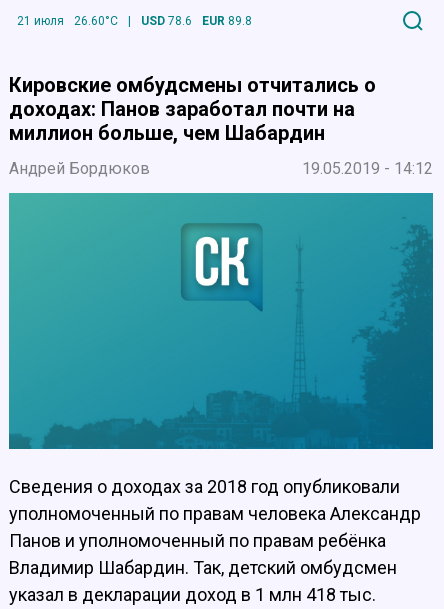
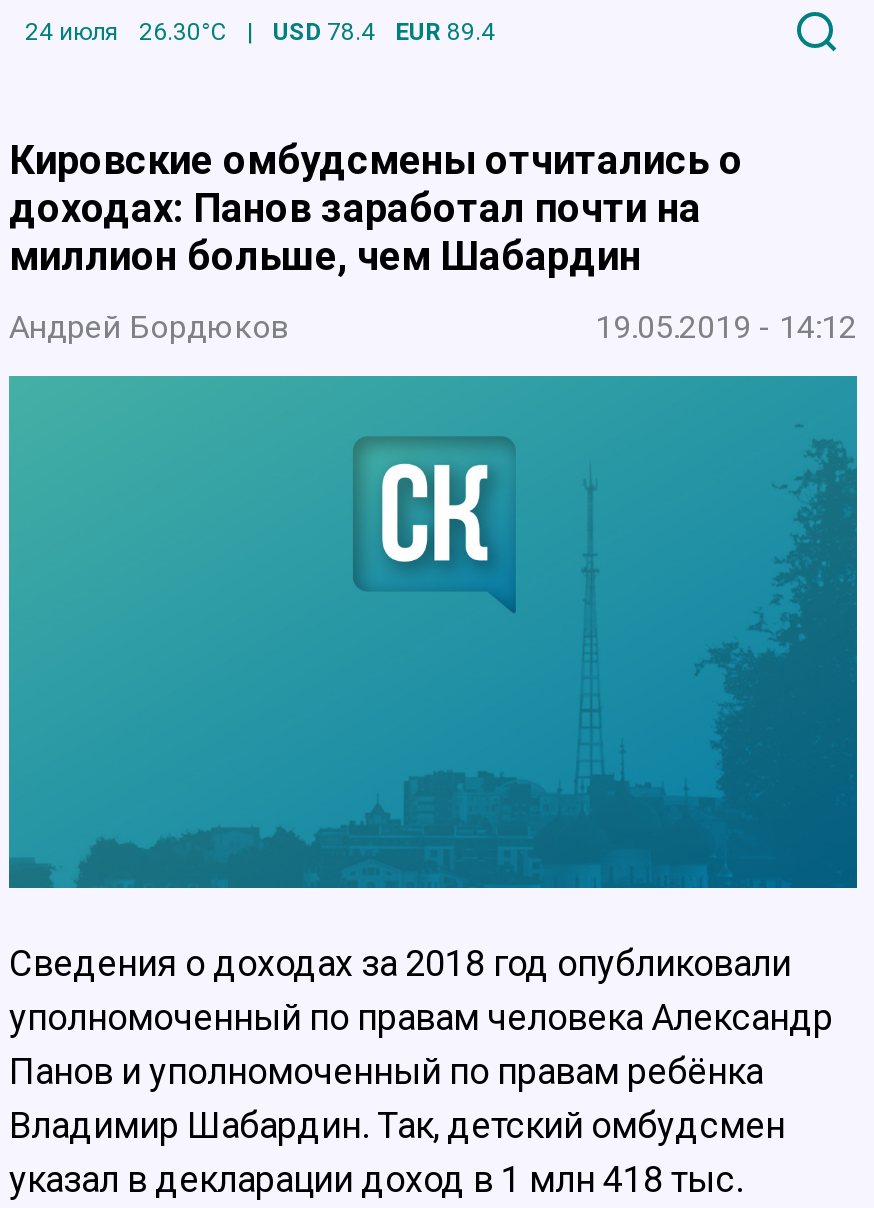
[17,14,118,28] 21 июля | 26.60°C -> [25,17,227,45] 24 июля | 26.30°C
[141,14,192,28] USD 78.6 -> [273,17,375,45] USD 78.4
[202,14,252,28] EUR 89.8 -> [395,17,495,45] EUR 89.4

